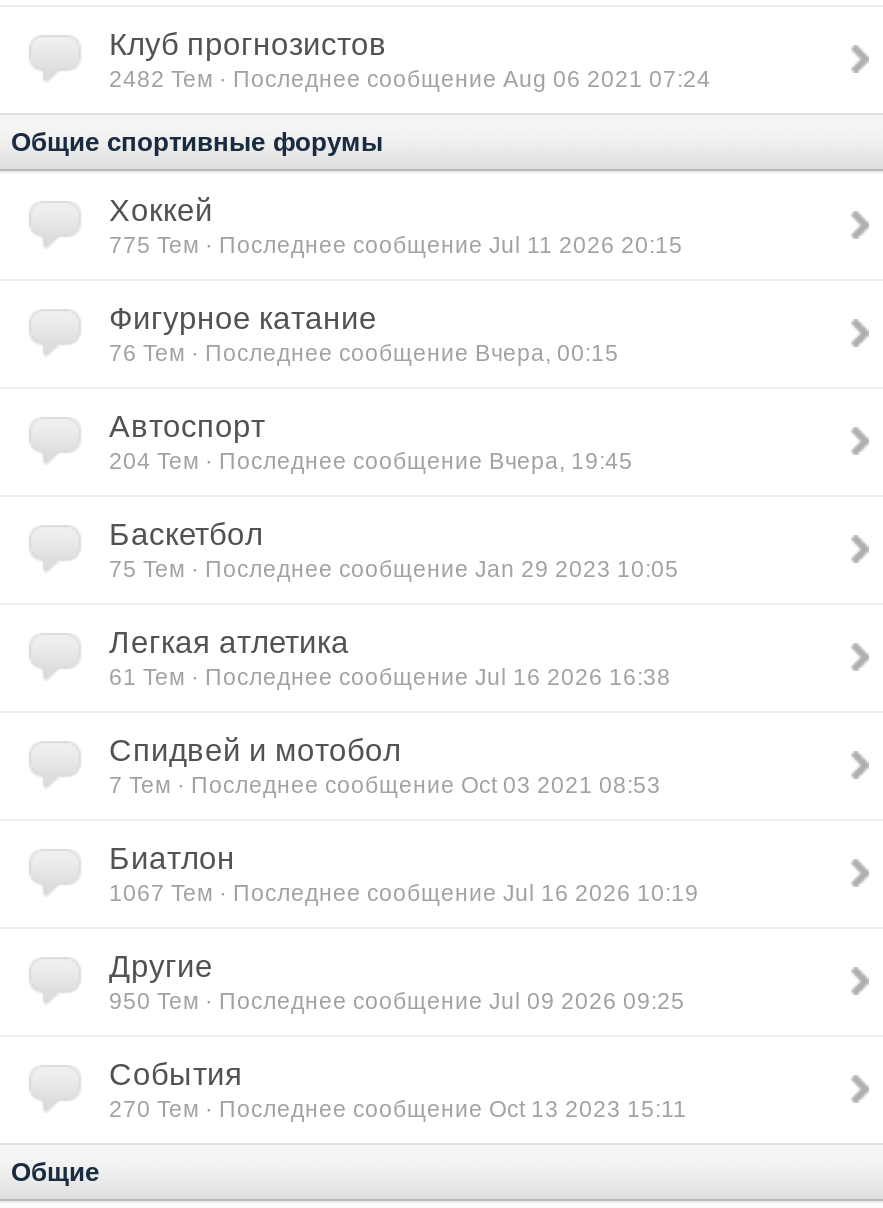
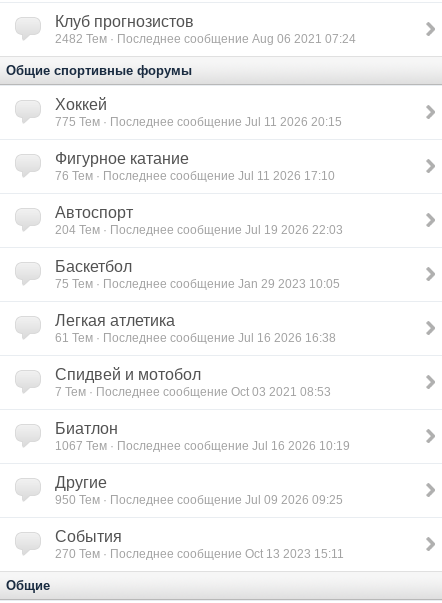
[109,339,619,365] 76 Тем · Последнее сообщение Вчера, 00:15 -> [55,169,335,182] 76 Тем · Последнее сообщение Jul 11 2026 17:10
[109,447,633,473] 204 Тем · Последнее сообщение Вчера, 19:45 -> [55,223,343,236] 204 Тем · Последнее сообщение Jul 19 2026 22:03

